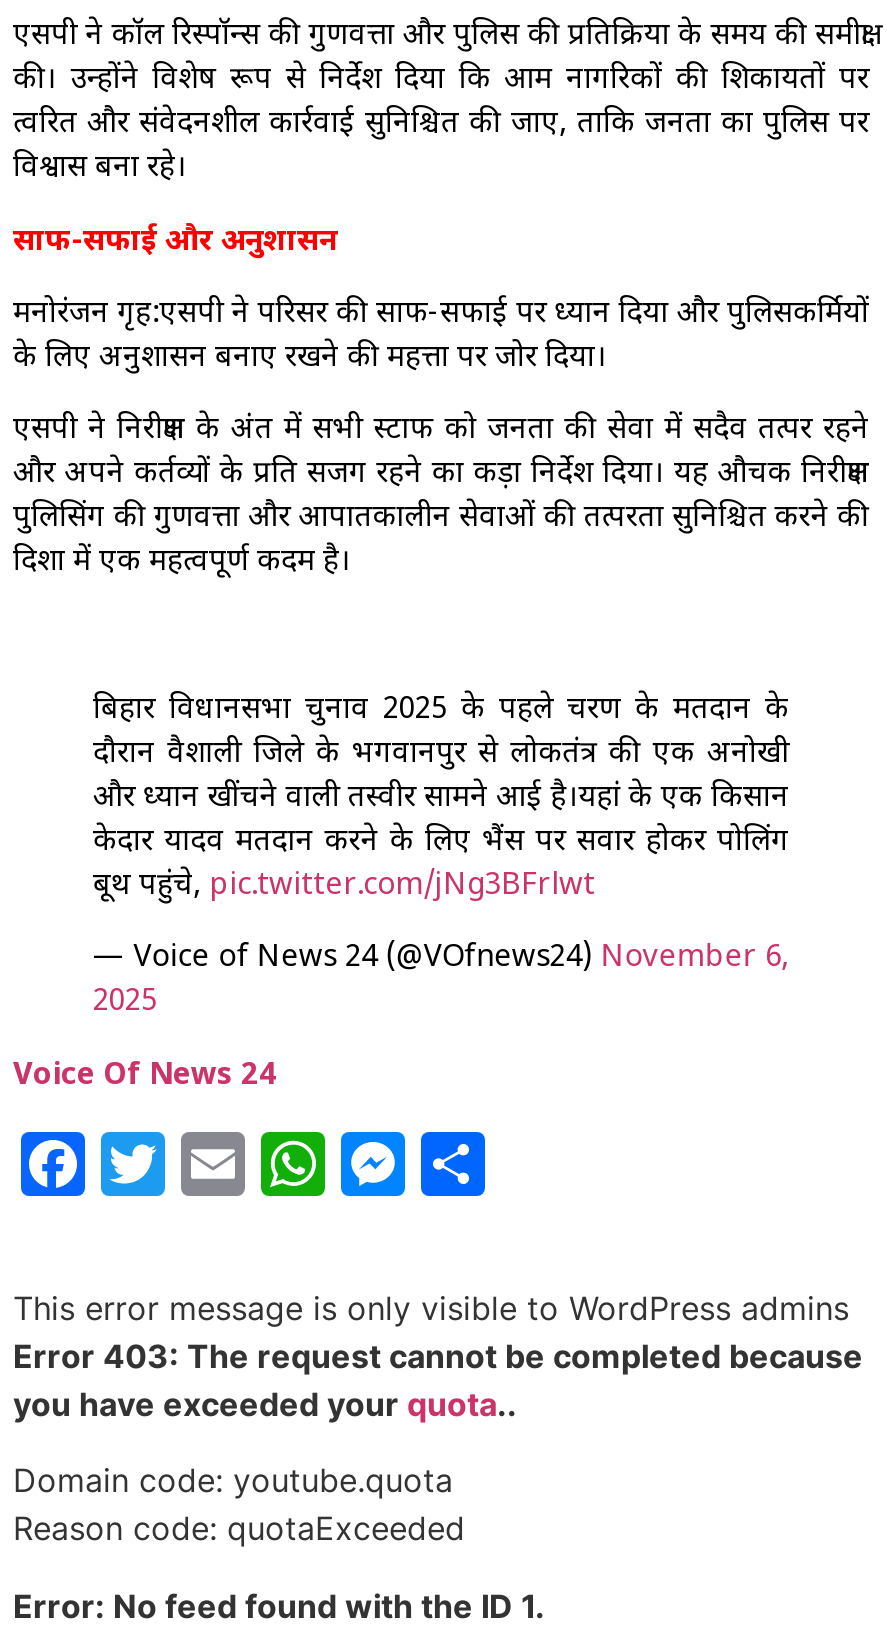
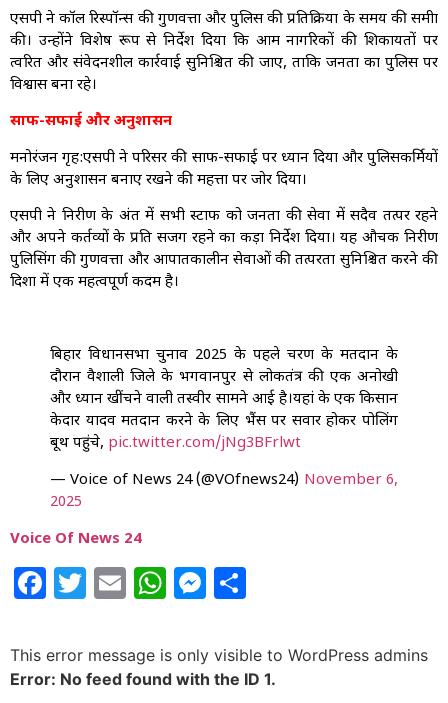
[13,1336,863,1549] Error 403: The request cannot be completed because | you have exceeded your quota.. | Domain code: youtube.quota | Reason code: quotaExceeded -> none

